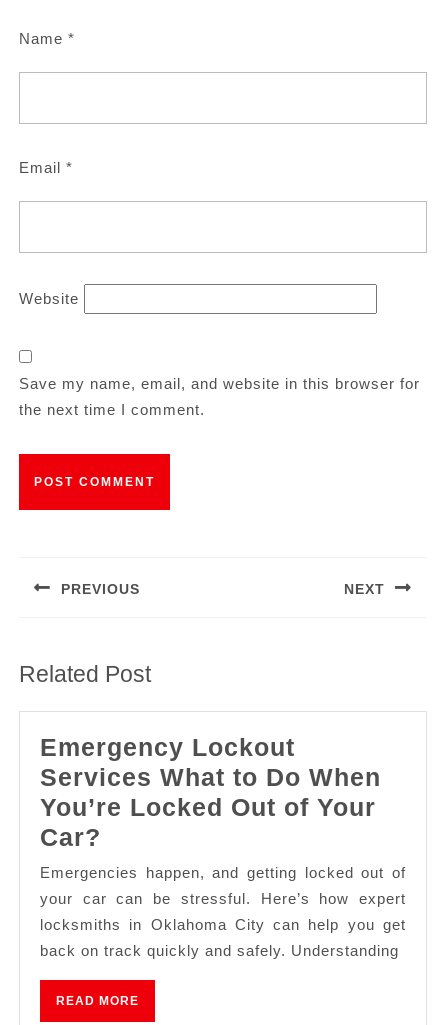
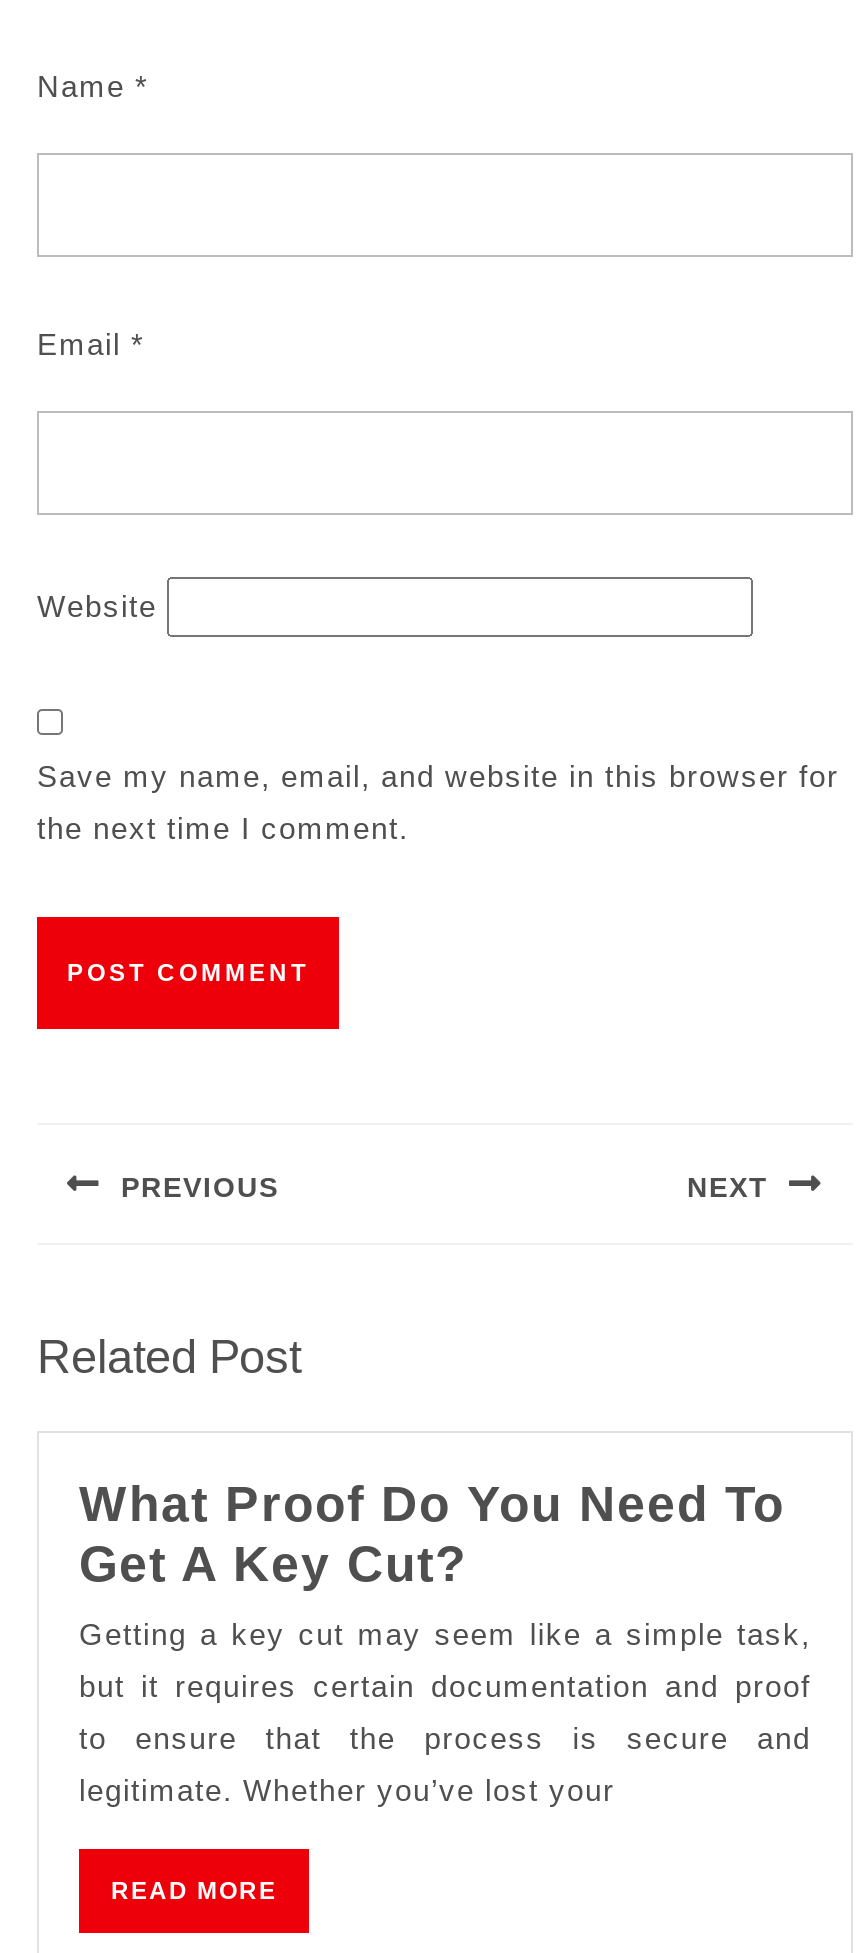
[40,733,381,851] Emergency Lockout | Services What to Do When | You’re Locked Out of Your | Car? -> [79,1476,785,1592] What Proof Do You Need To | Get A Key Cut?
[40,864,406,881] Emergencies happen, and getting locked out of -> [79,1618,811,1652] Getting a key cut may seem like a simple task,
[40,890,406,907] your car can be stressful. Here’s how expert -> [79,1670,811,1704] but it requires certain documentation and proof
[40,916,406,933] locksmiths in Oklahoma City can help you get -> [79,1722,811,1756] to ensure that the process is secure and
[40,942,399,959] back on track quickly and safely. Understanding -> [79,1774,615,1808] legitimate. Whether you’ve lost your

